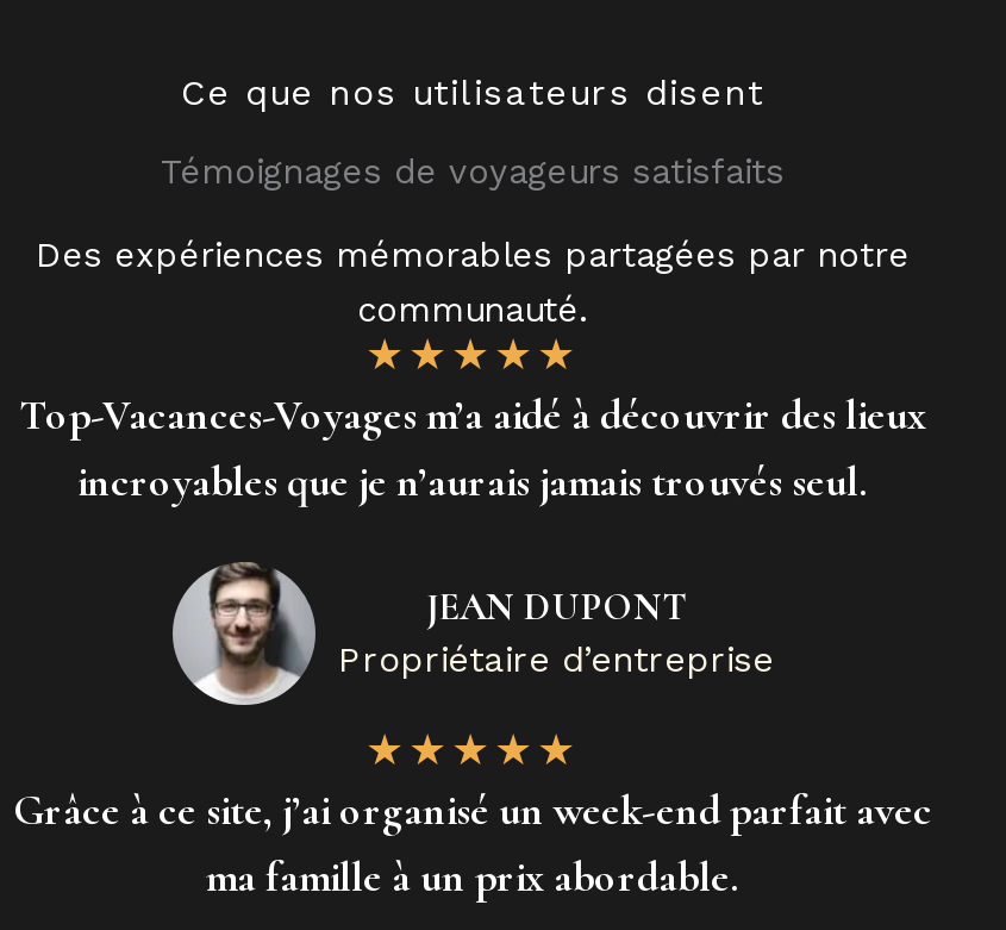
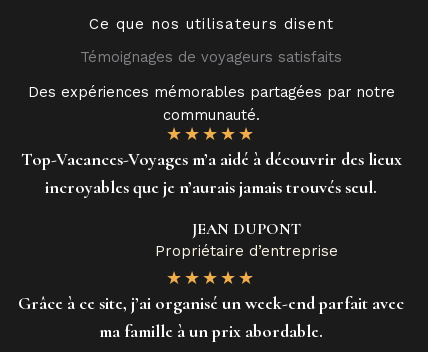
[170,560,318,707] [image] -> none

